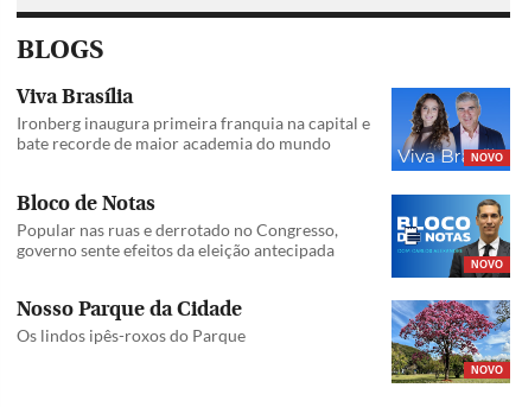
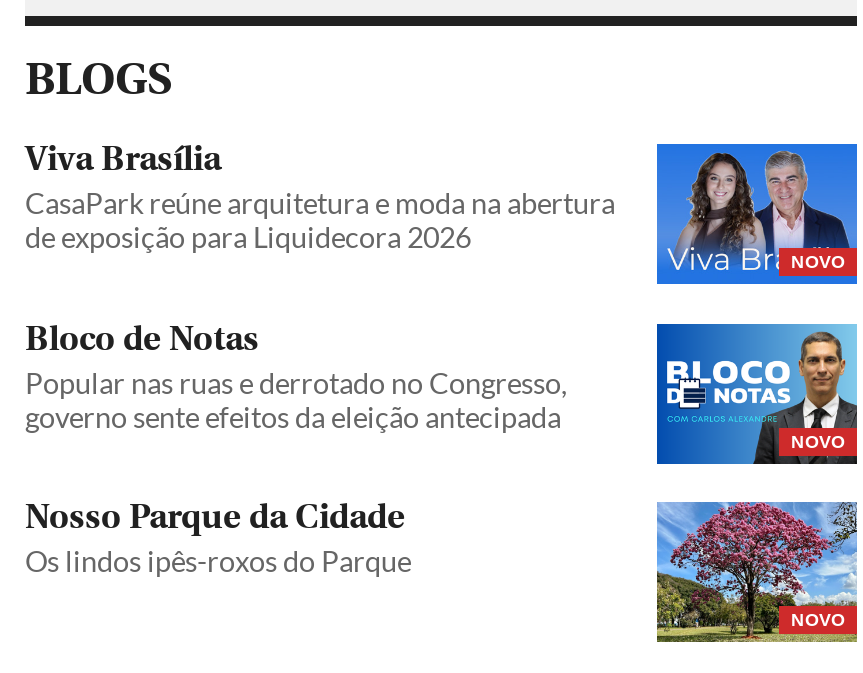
[17,113,370,154] Ironberg inaugura primeira franquia na capital e | bate recorde de maior academia do mundo -> [25,187,615,255] CasaPark reúne arquitetura e moda na abertura | de exposição para Liquidecora 2026

